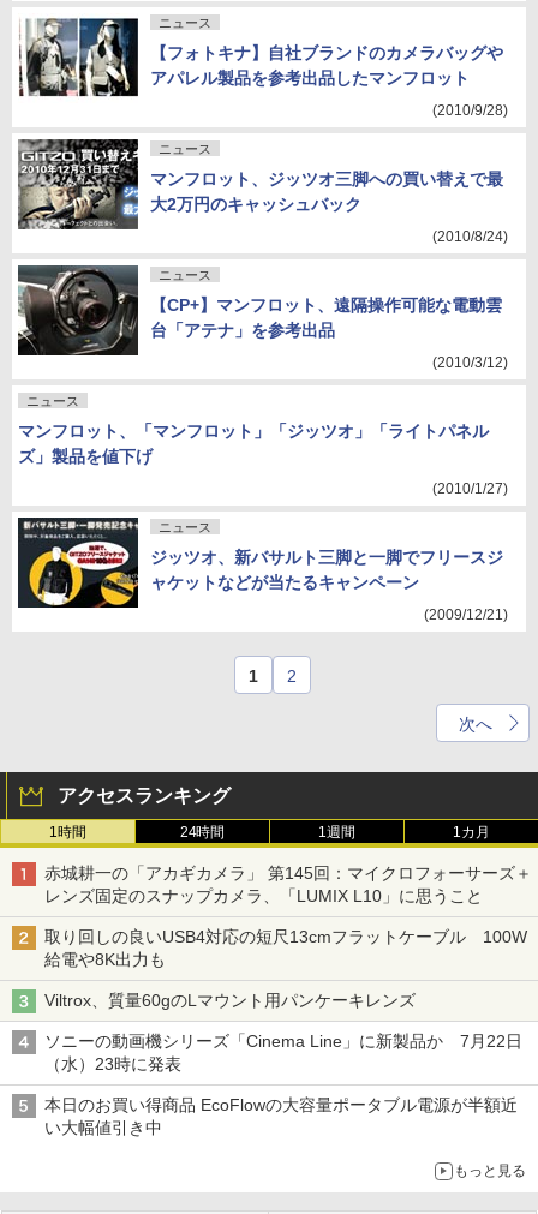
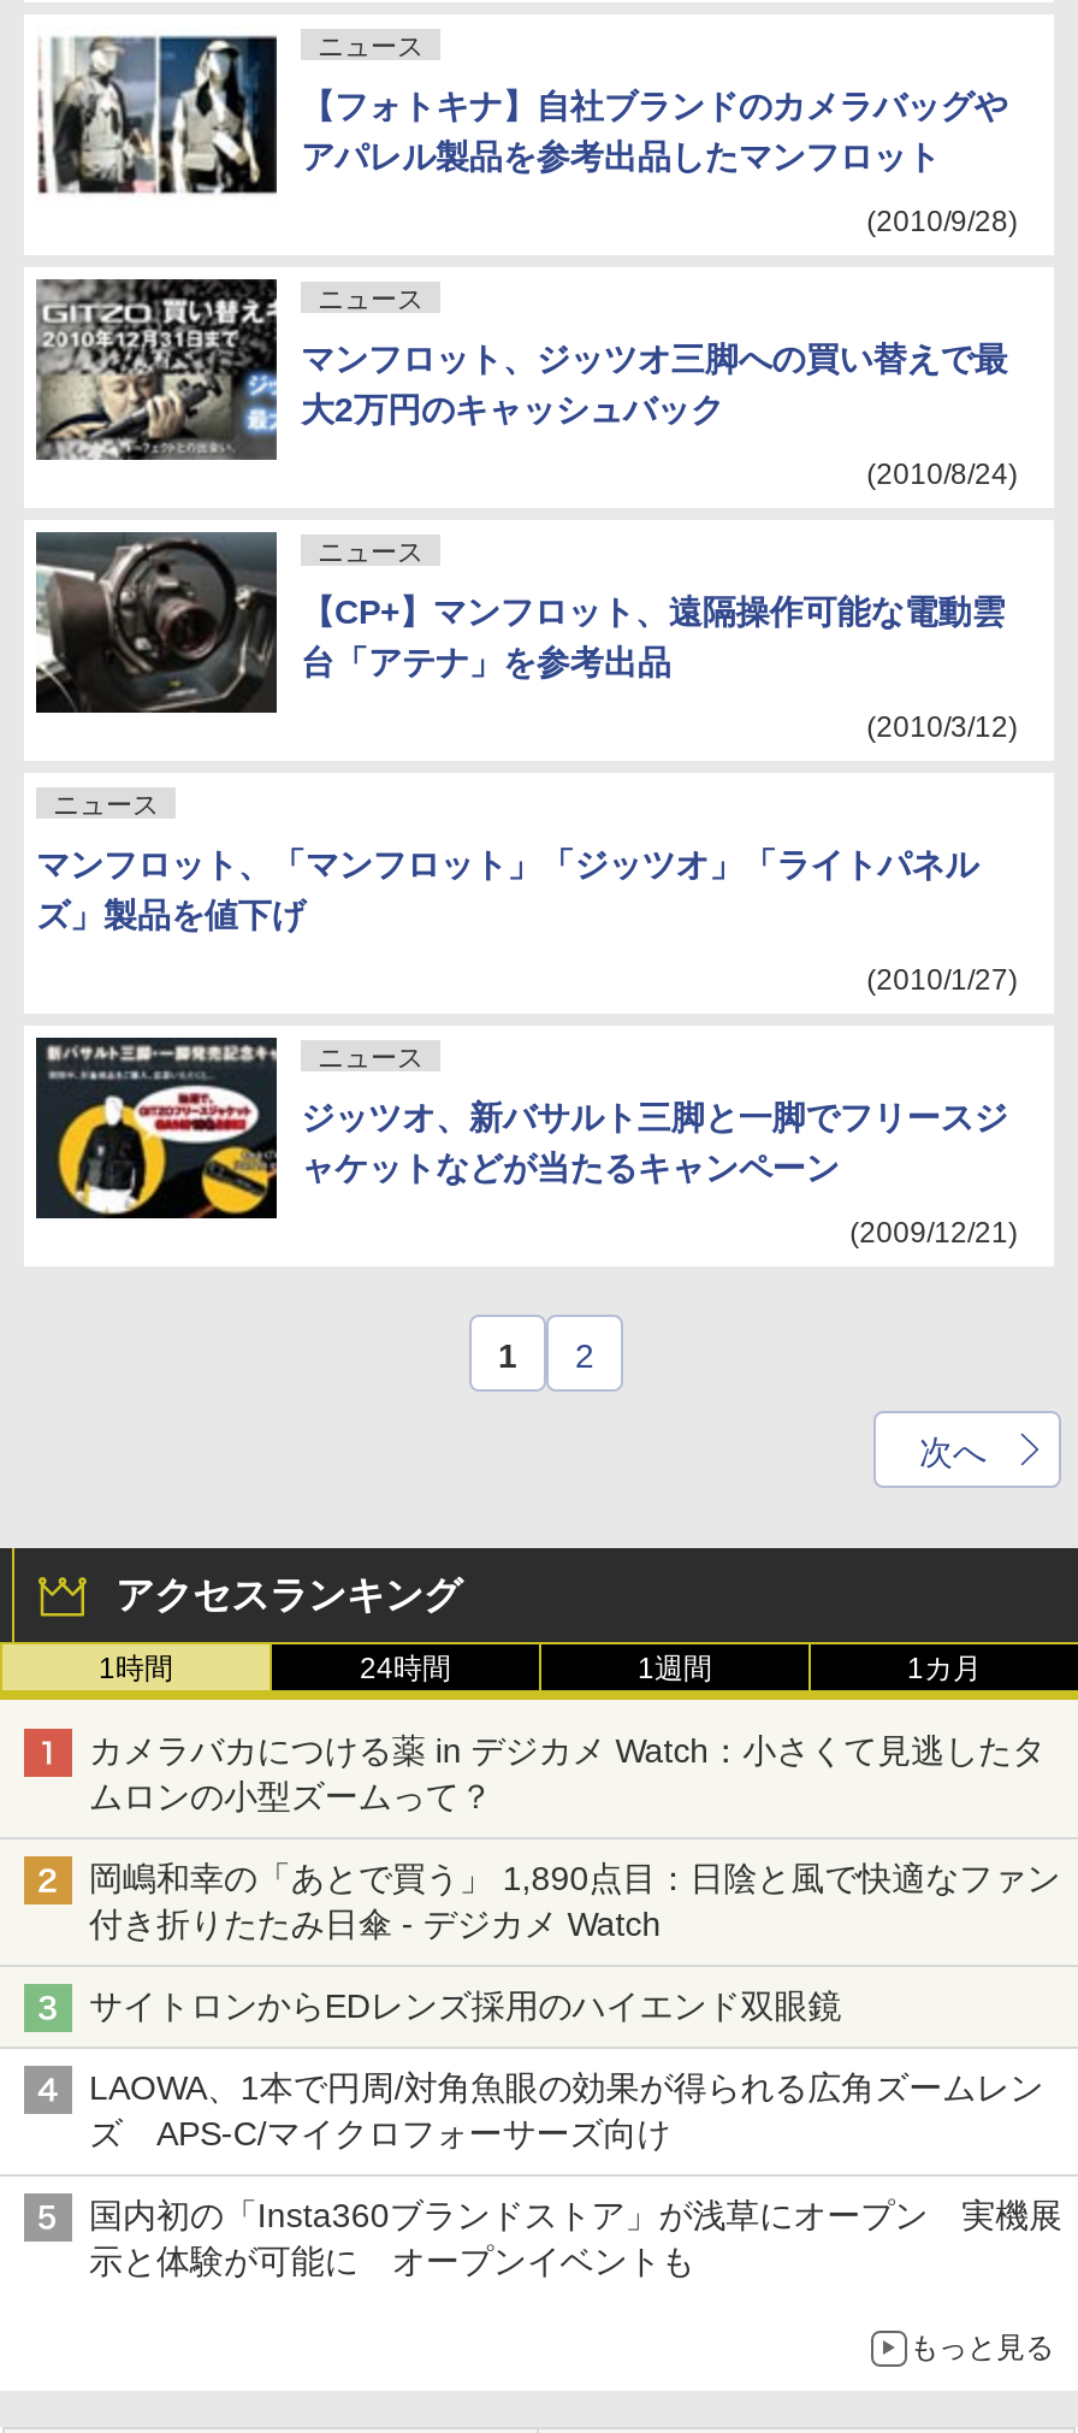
[44,863,532,905] 赤城耕一の「アカギカメラ」 第145回：マイクロフォーサーズ＋ | レンズ固定のスナップカメラ、「LUMIX L10」に思うこと -> [89,1731,1046,1815] カメラバカにつける薬 in デジカメ Watch：小さくて見逃したタ | ムロンの小型ズームって？
[44,927,527,969] 取り回しの良いUSB4対応の短尺13cmフラットケーブル 100W | 給電や8K出力も -> [89,1859,1060,1943] 岡嶋和幸の「あとで買う」 1,890点目：日陰と風で快適なファン | 付き折りたたみ日傘 - デジカメ Watch
[44,991,432,1010] Viltrox、質量60gのLマウント用パンケーキレンズ -> [89,1986,875,2025] サイトロンからEDレンズ採用のハイエンド双眼鏡
[44,1031,522,1074] ソニーの動画機シリーズ「Cinema Line」に新製品か 7月22日 | （水）23時に発表 -> [89,2068,1043,2153] LAOWA、1本で円周/対角魚眼の効果が得られる広角ズームレン | ズ APS-C/マイクロフォーサーズ向け
[44,1095,517,1137] 本日のお買い得商品 EcoFlowの大容量ポータブル電源が半額近 | い大幅値引き中 -> [89,2196,1062,2280] 国内初の「Insta360ブランドストア」が浅草にオープン 実機展 | 示と体験が可能に オープンイベントも

